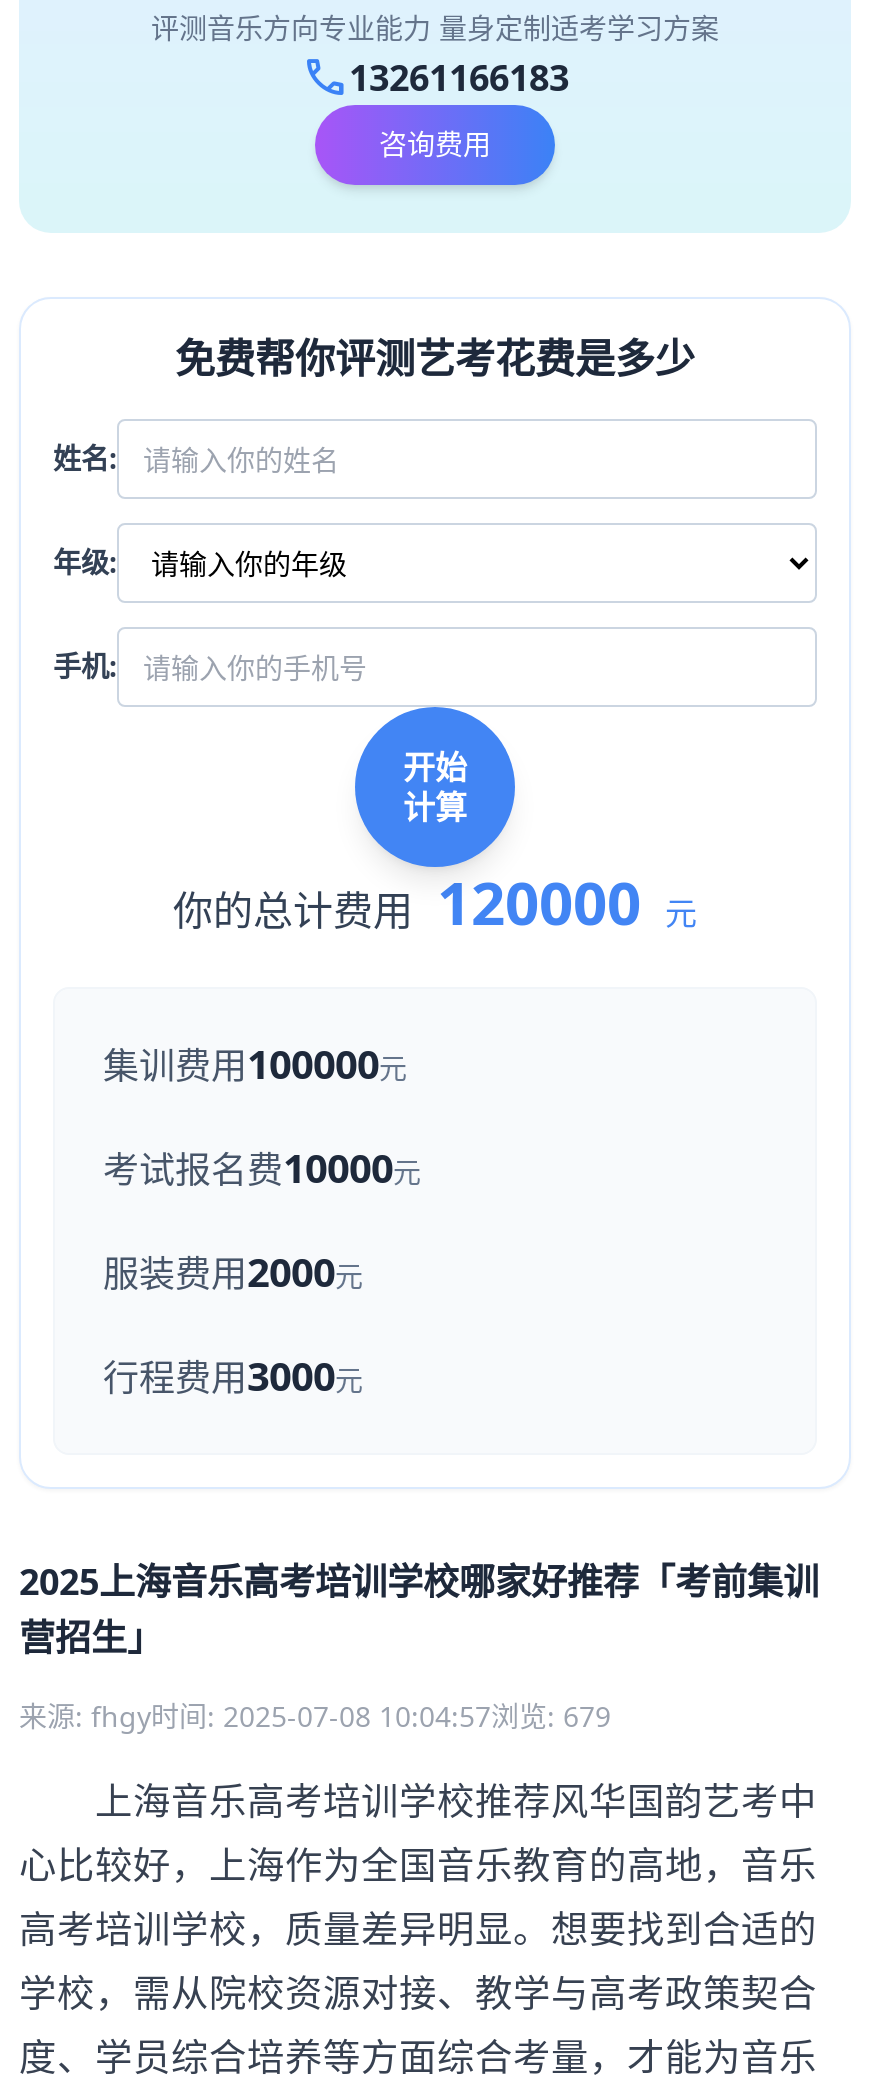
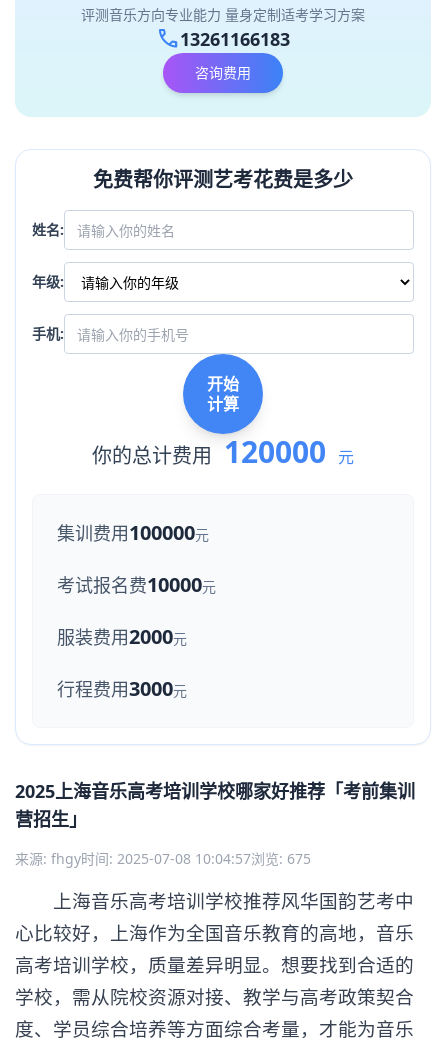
[19,1697,611,1735] 来源: fhgy时间: 2025-07-08 10:04:57浏览: 679 -> [15,849,311,868] 来源: fhgy时间: 2025-07-08 10:04:57浏览: 675

